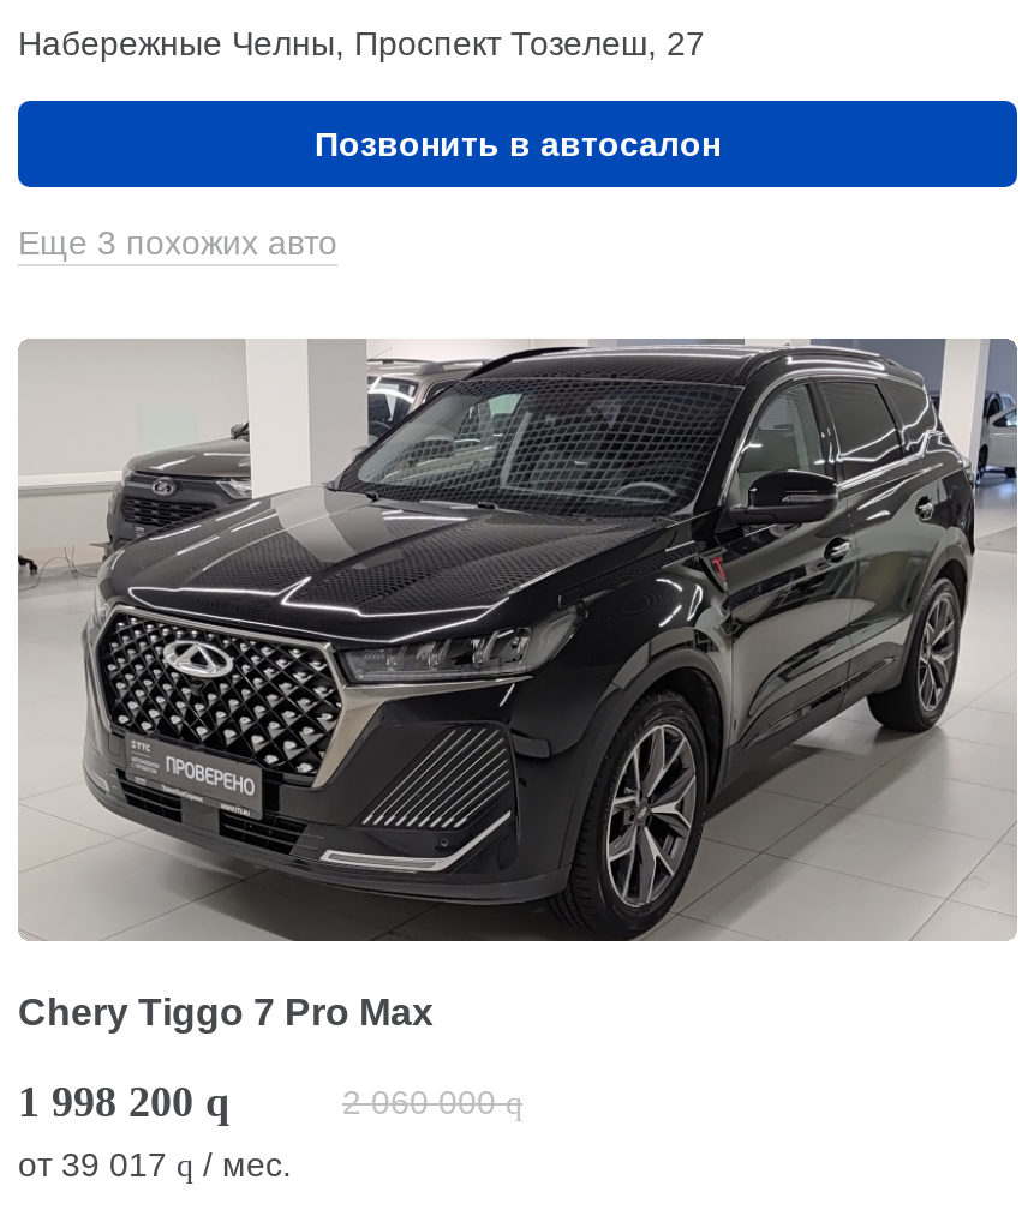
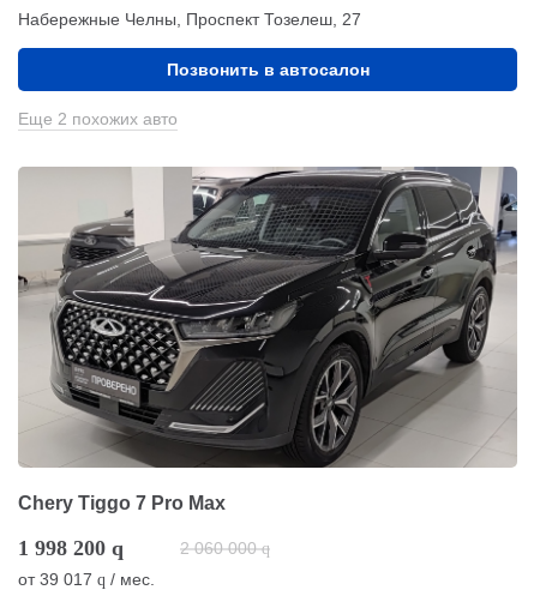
[18,224,337,263] Еще 3 похожих авто -> [18,110,178,129] Еще 2 похожих авто

